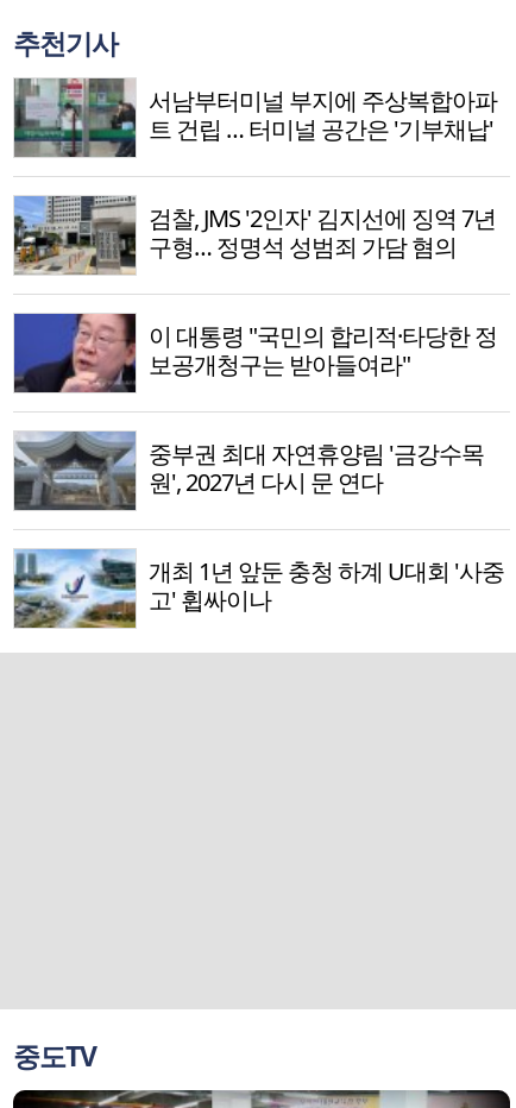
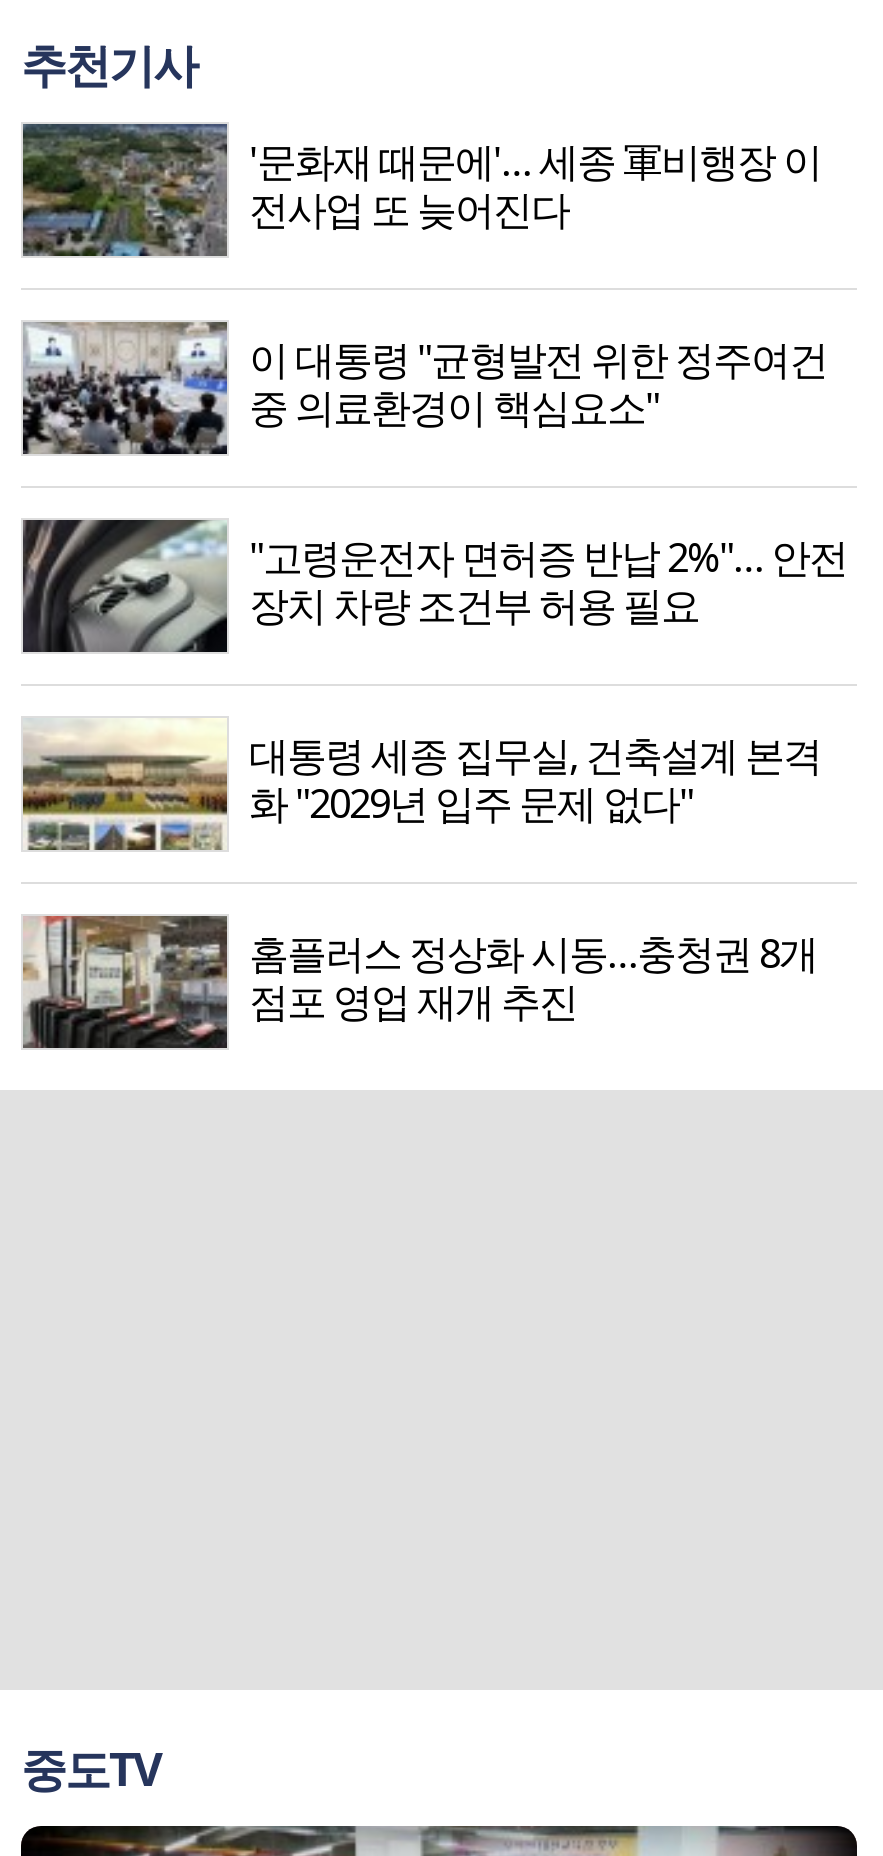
[14,77,497,158] [image] | 서남부터미널 부지에 주상복합아파 | 트 건립 … 터미널 공간은 '기부채납' -> [23,122,821,258] [image] | '문화재 때문에'… 세종 軍비행장 이 | 전사업 또 늦어진다
[14,195,496,276] [image] | 검찰, JMS '2인자' 김지선에 징역 7년 | 구형… 정명석 성범죄 가담 혐의 -> [21,320,827,456] [image] | 이 대통령 "균형발전 위한 정주여건 | 중 의료환경이 핵심요소"
[13,313,497,394] [image] | 이 대통령 "국민의 합리적·타당한 정 | 보공개청구는 받아들여라" -> [21,518,847,654] [image] | "고령운전자 면허증 반납 2%"… 안전 | 장치 차량 조건부 허용 필요
[13,430,484,510] [image] | 중부권 최대 자연휴양림 '금강수목 | 원', 2027년 다시 문 연다 -> [21,718,821,852] [image] | 대통령 세종 집무실, 건축설계 본격 | 화 "2029년 입주 문제 없다"
[13,548,504,629] [image] | 개최 1년 앞둔 충청 하계 U대회 '사중 | 고' 휩싸이나 -> [21,914,817,1050] [image] | 홈플러스 정상화 시동…충청권 8개 | 점포 영업 재개 추진

